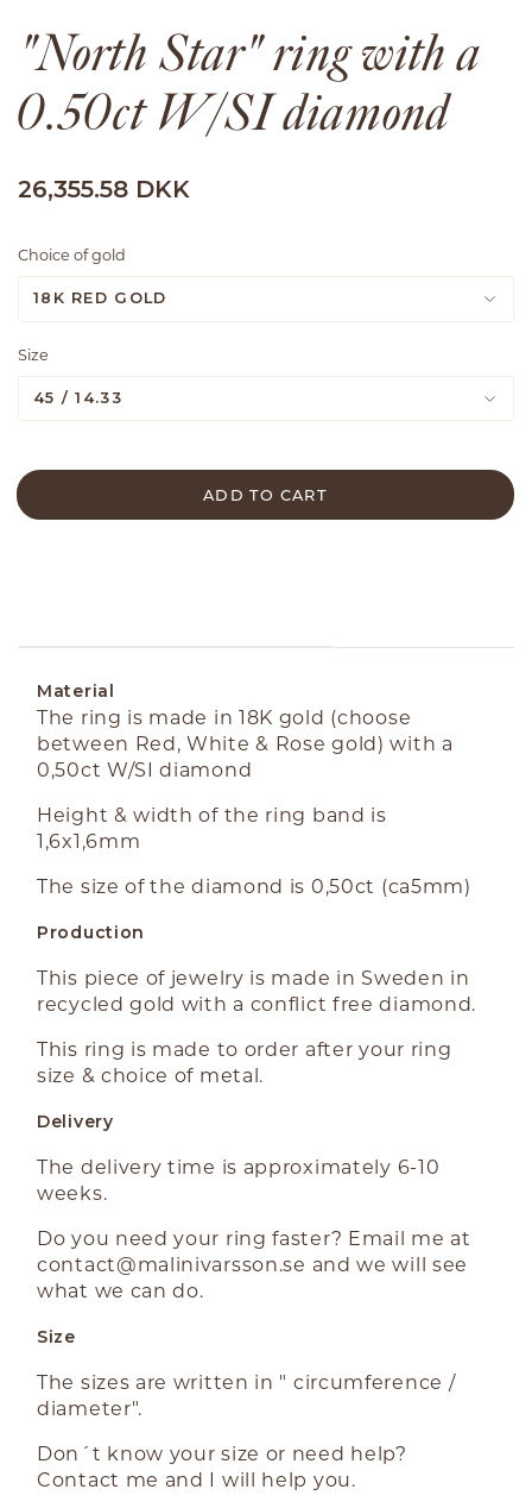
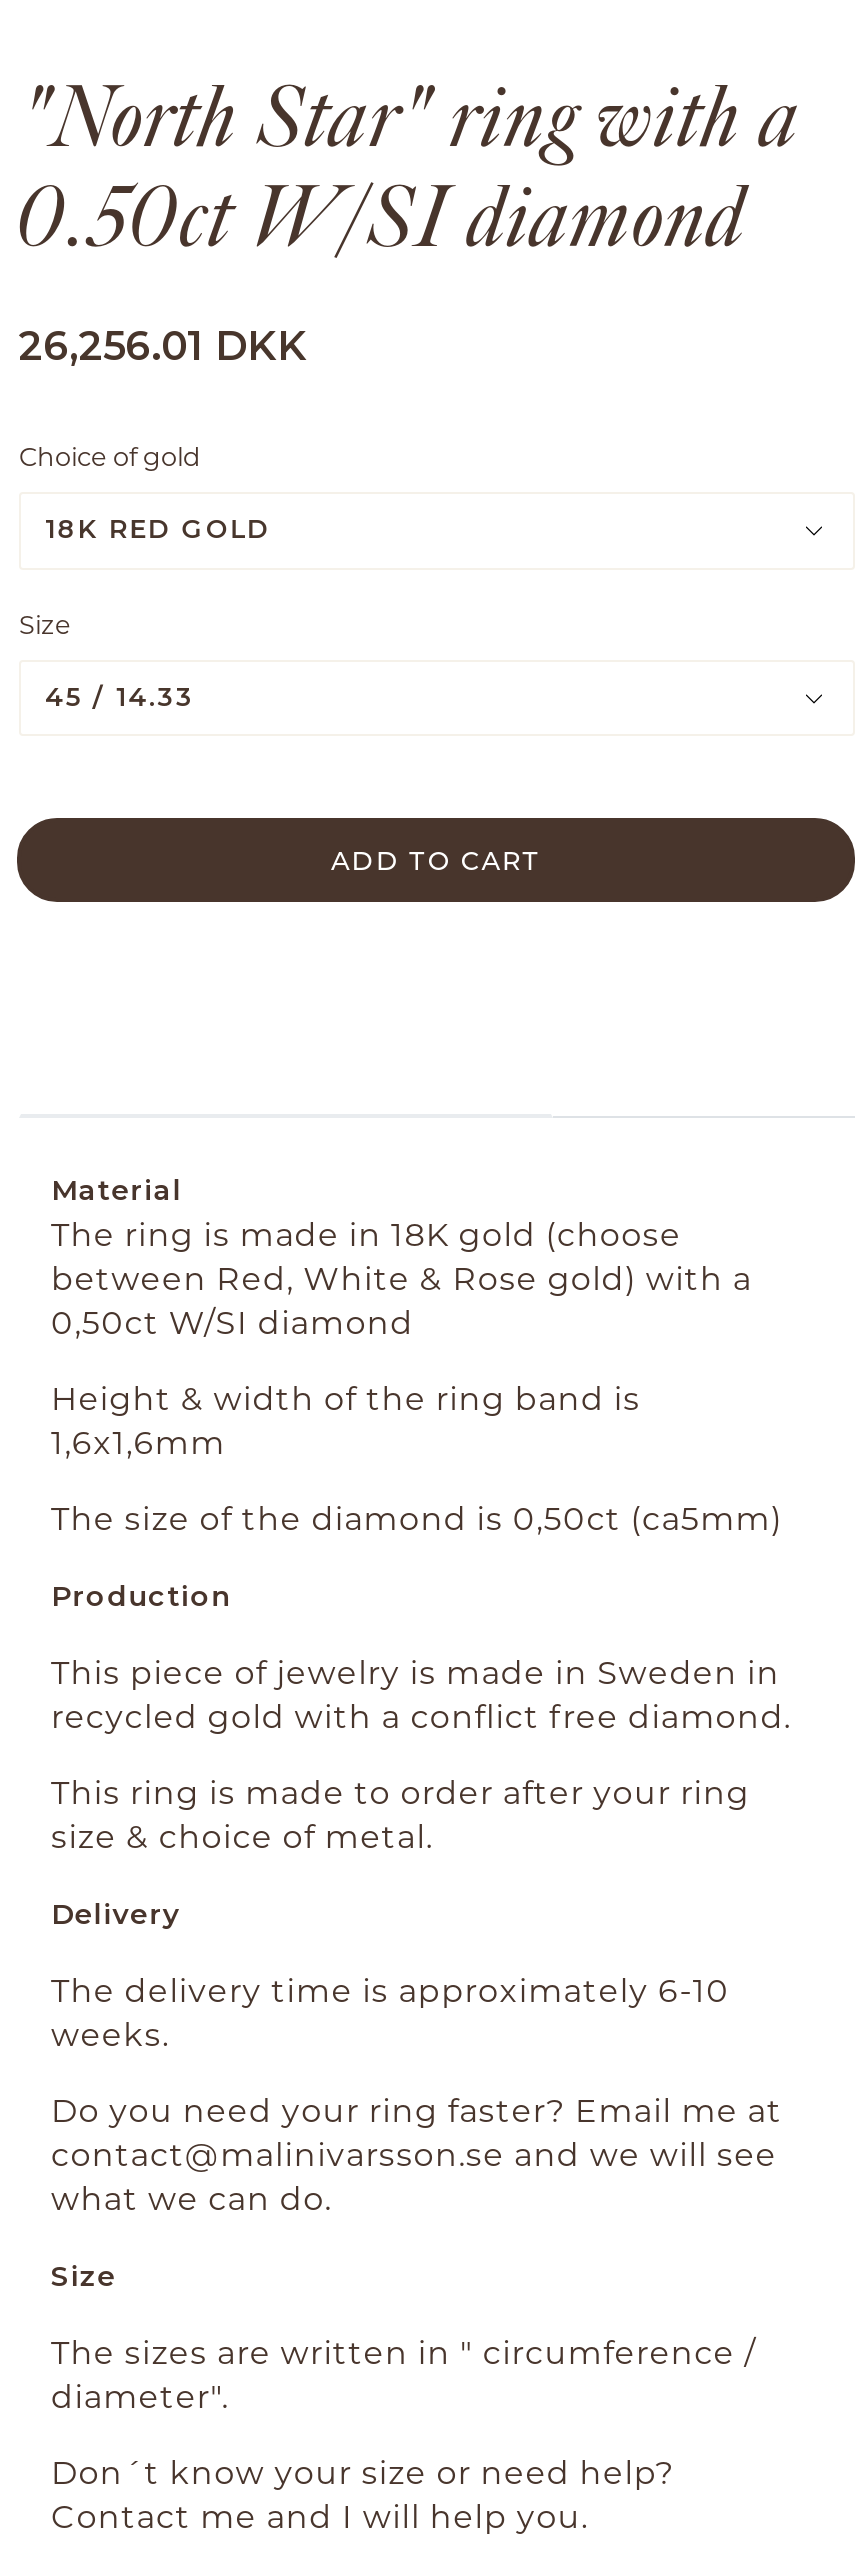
[18,175,190,203] 26,355.58 DKK -> [19,322,307,370] 26,256.01 DKK

